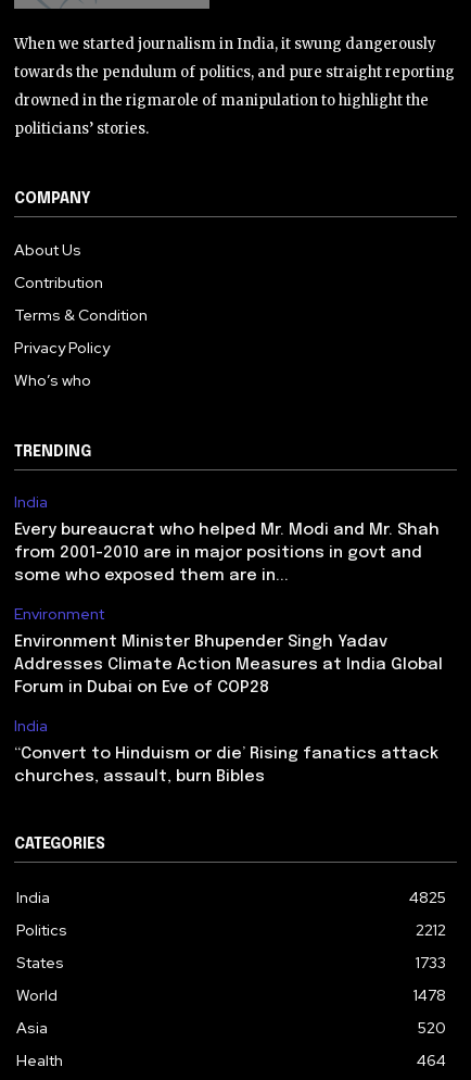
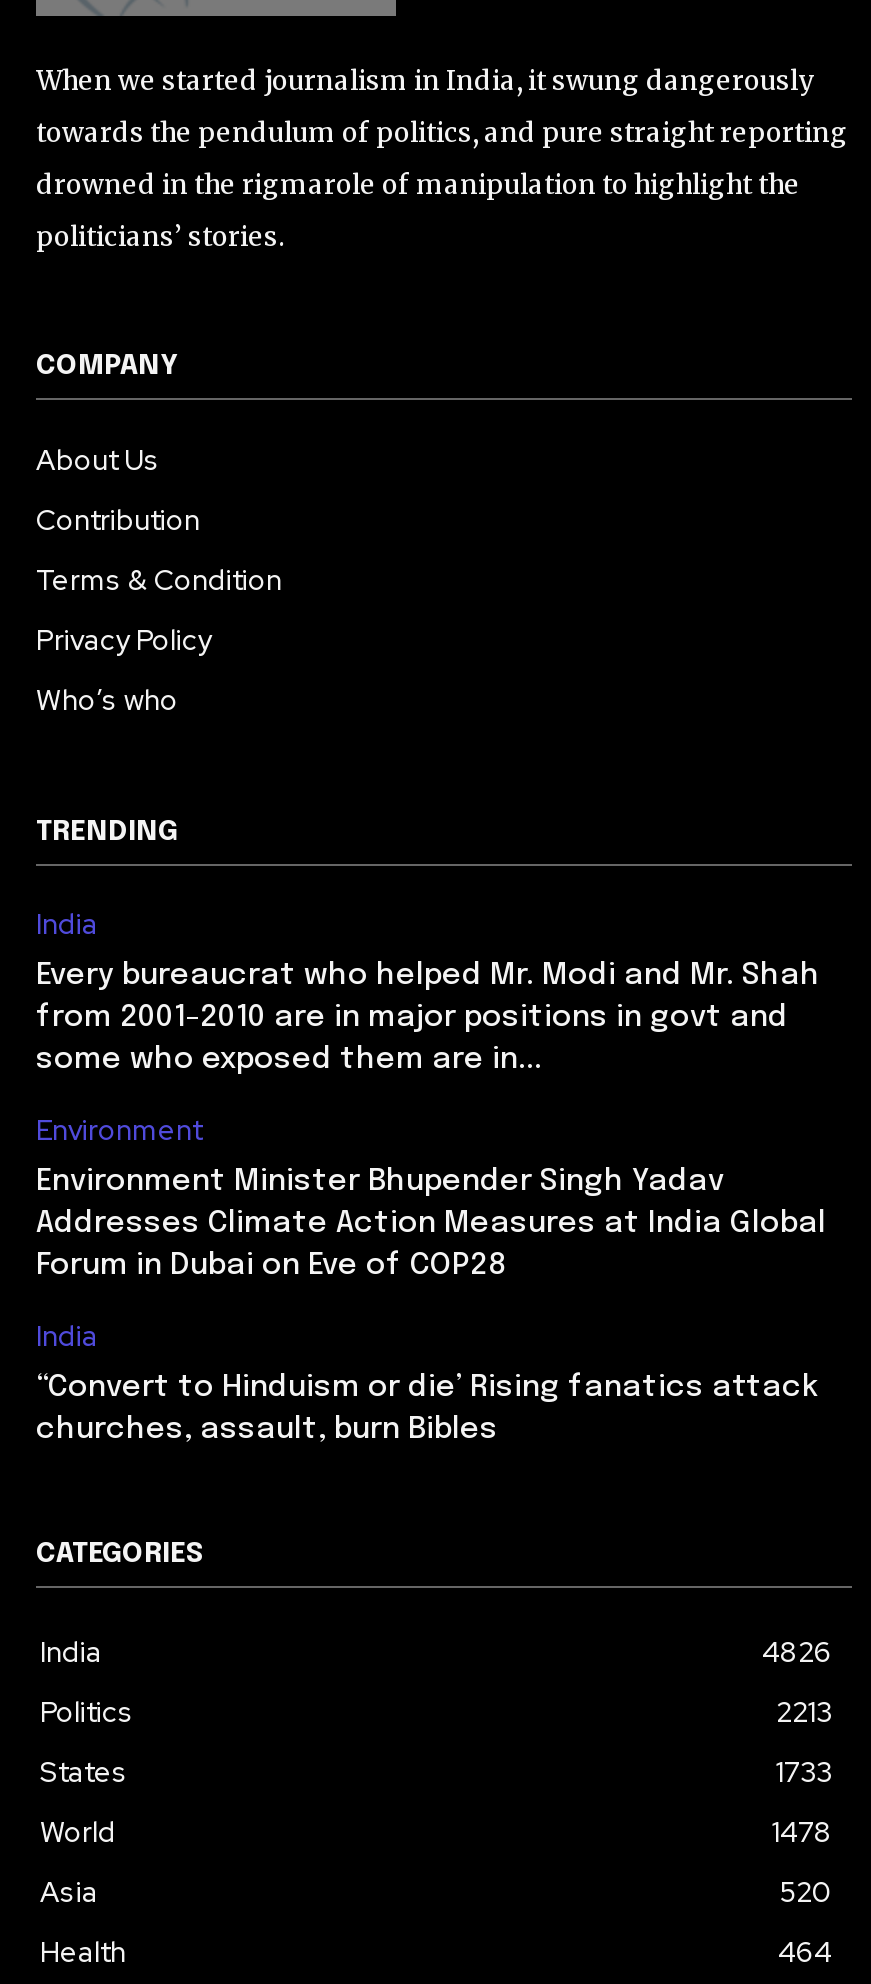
[409,887,446,907] 4825 -> [762,1634,832,1670] 4826
[416,920,446,940] 2212 -> [776,1694,832,1730] 2213

